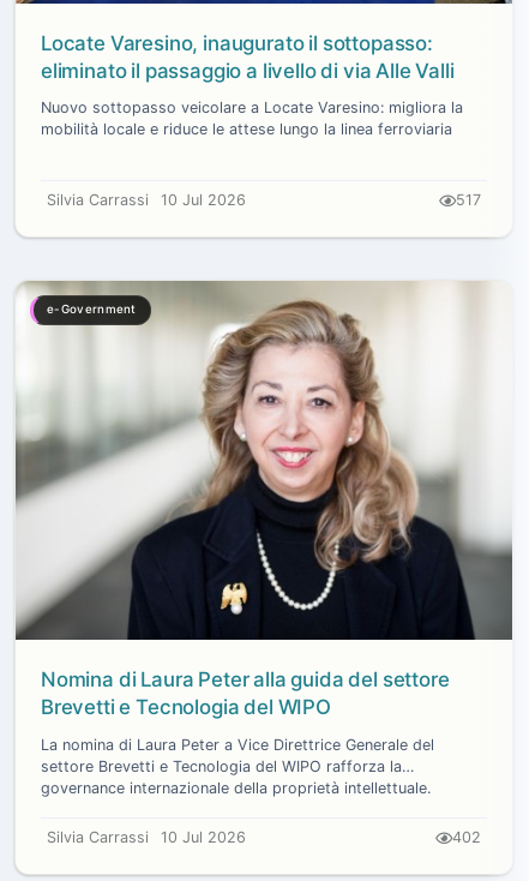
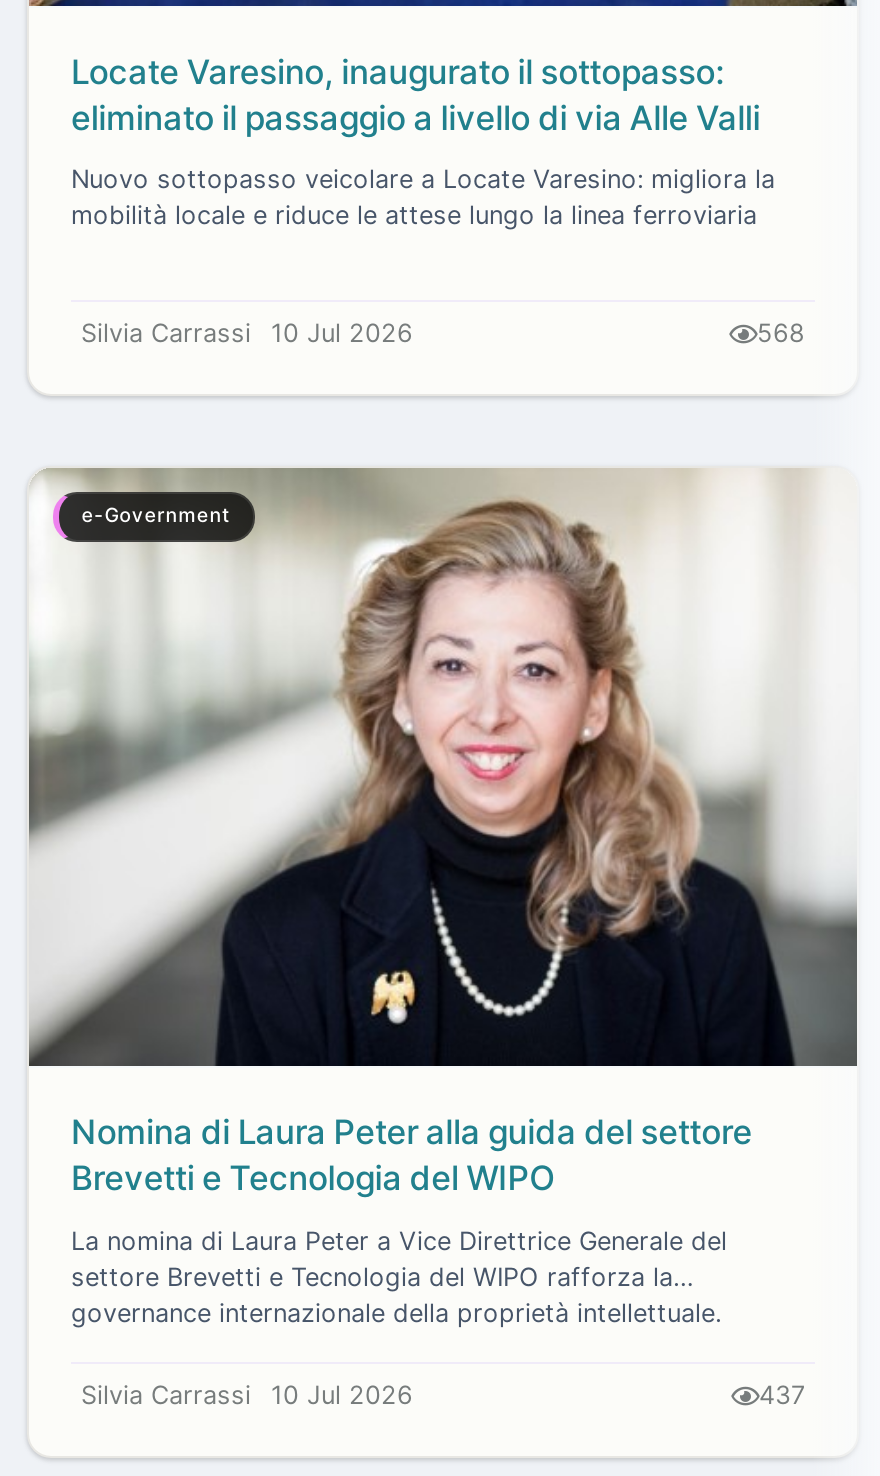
[456,191,481,209] 517 -> [757,319,805,349] 568
[452,828,481,846] 402 -> [759,1380,805,1410] 437

